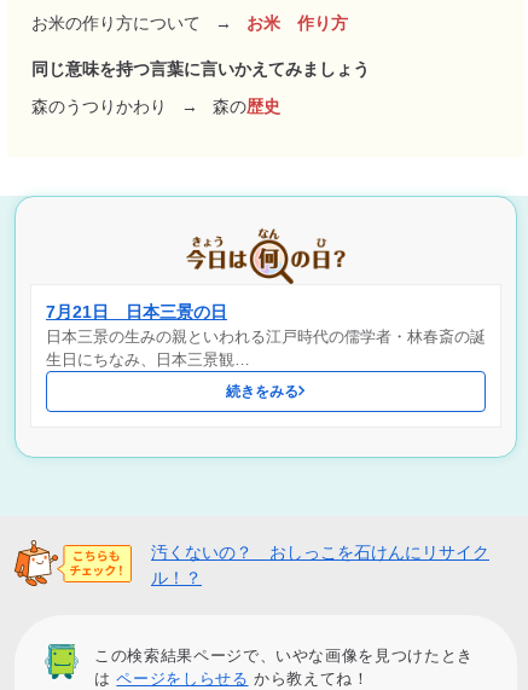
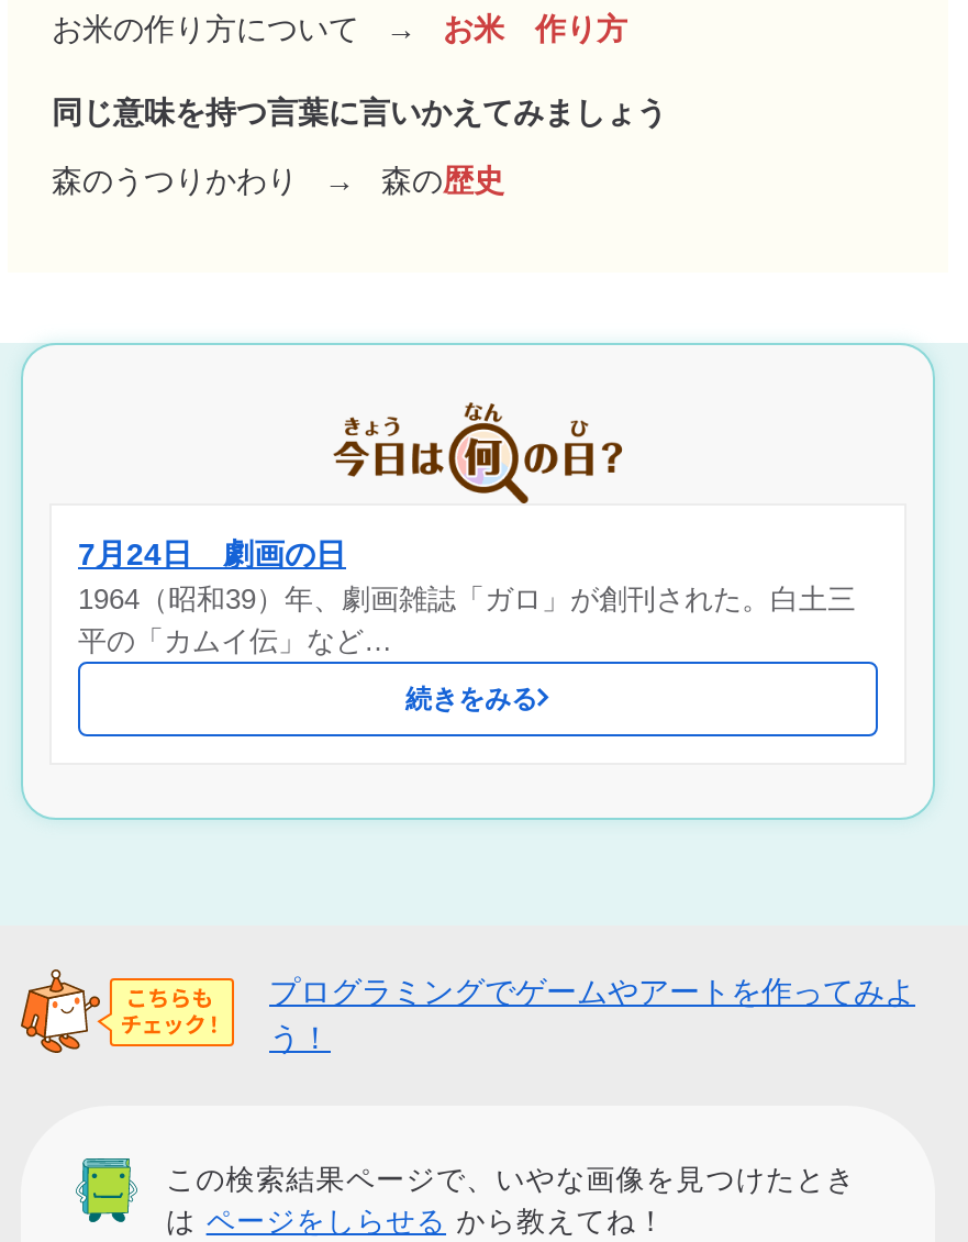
[46,302,486,368] 7月21日 日本三景の日 | 日本三景の生みの親といわれる江戸時代の儒学者・林春斎の誕 | 生日にちなみ、日本三景観… -> [78,536,856,657] 7月24日 劇画の日 | 1964（昭和39）年、劇画雑誌「ガロ」が創刊された。白土三 | 平の「カムイ伝」など…
[151,542,489,587] 汚くないの？ おしっこを石けんにリサイク | ル！？ -> [269,973,915,1055] プログラミングでゲームやアートを作ってみよ | う！

